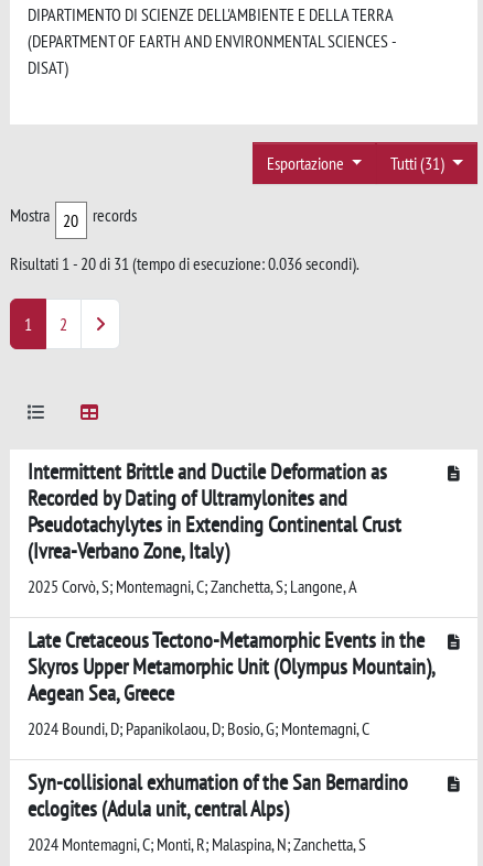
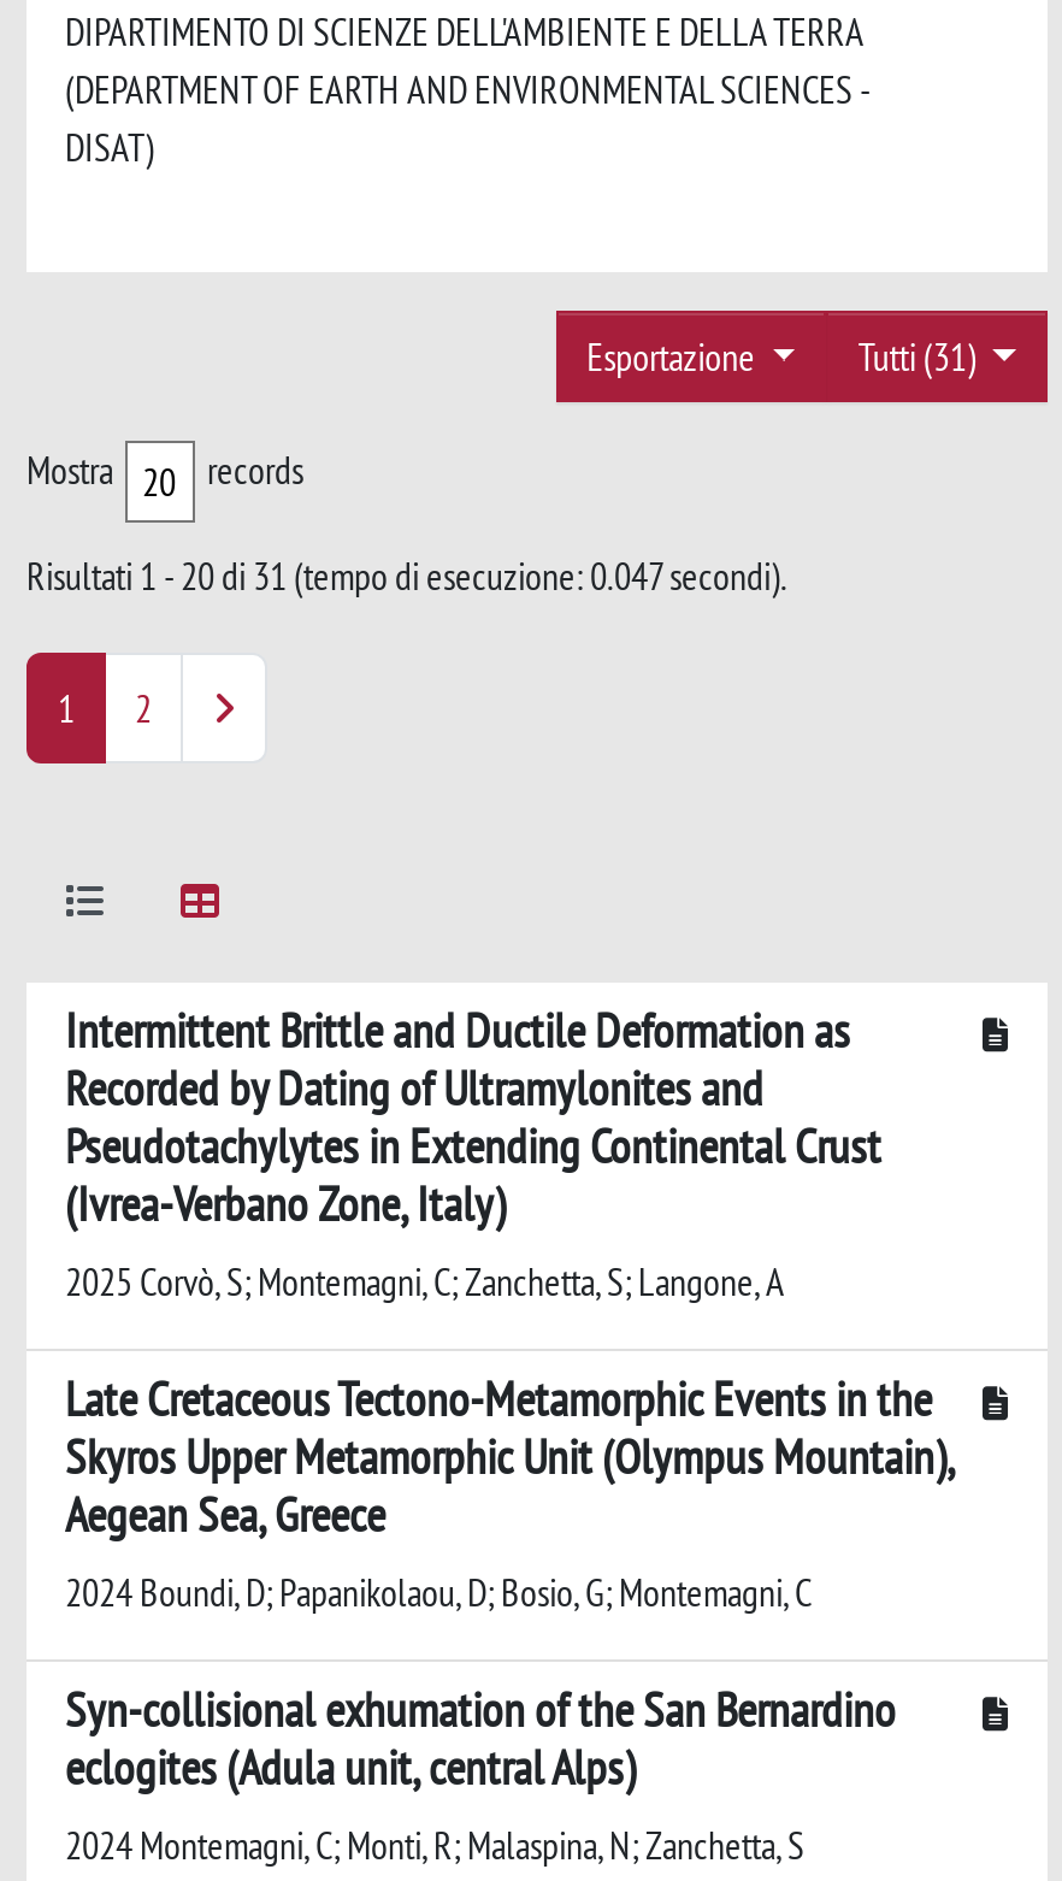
[10,252,359,274] Risultati 1 - 20 di 31 (tempo di esecuzione: 0.036 secondi). -> [26,551,787,599] Risultati 1 - 20 di 31 (tempo di esecuzione: 0.047 secondi).

